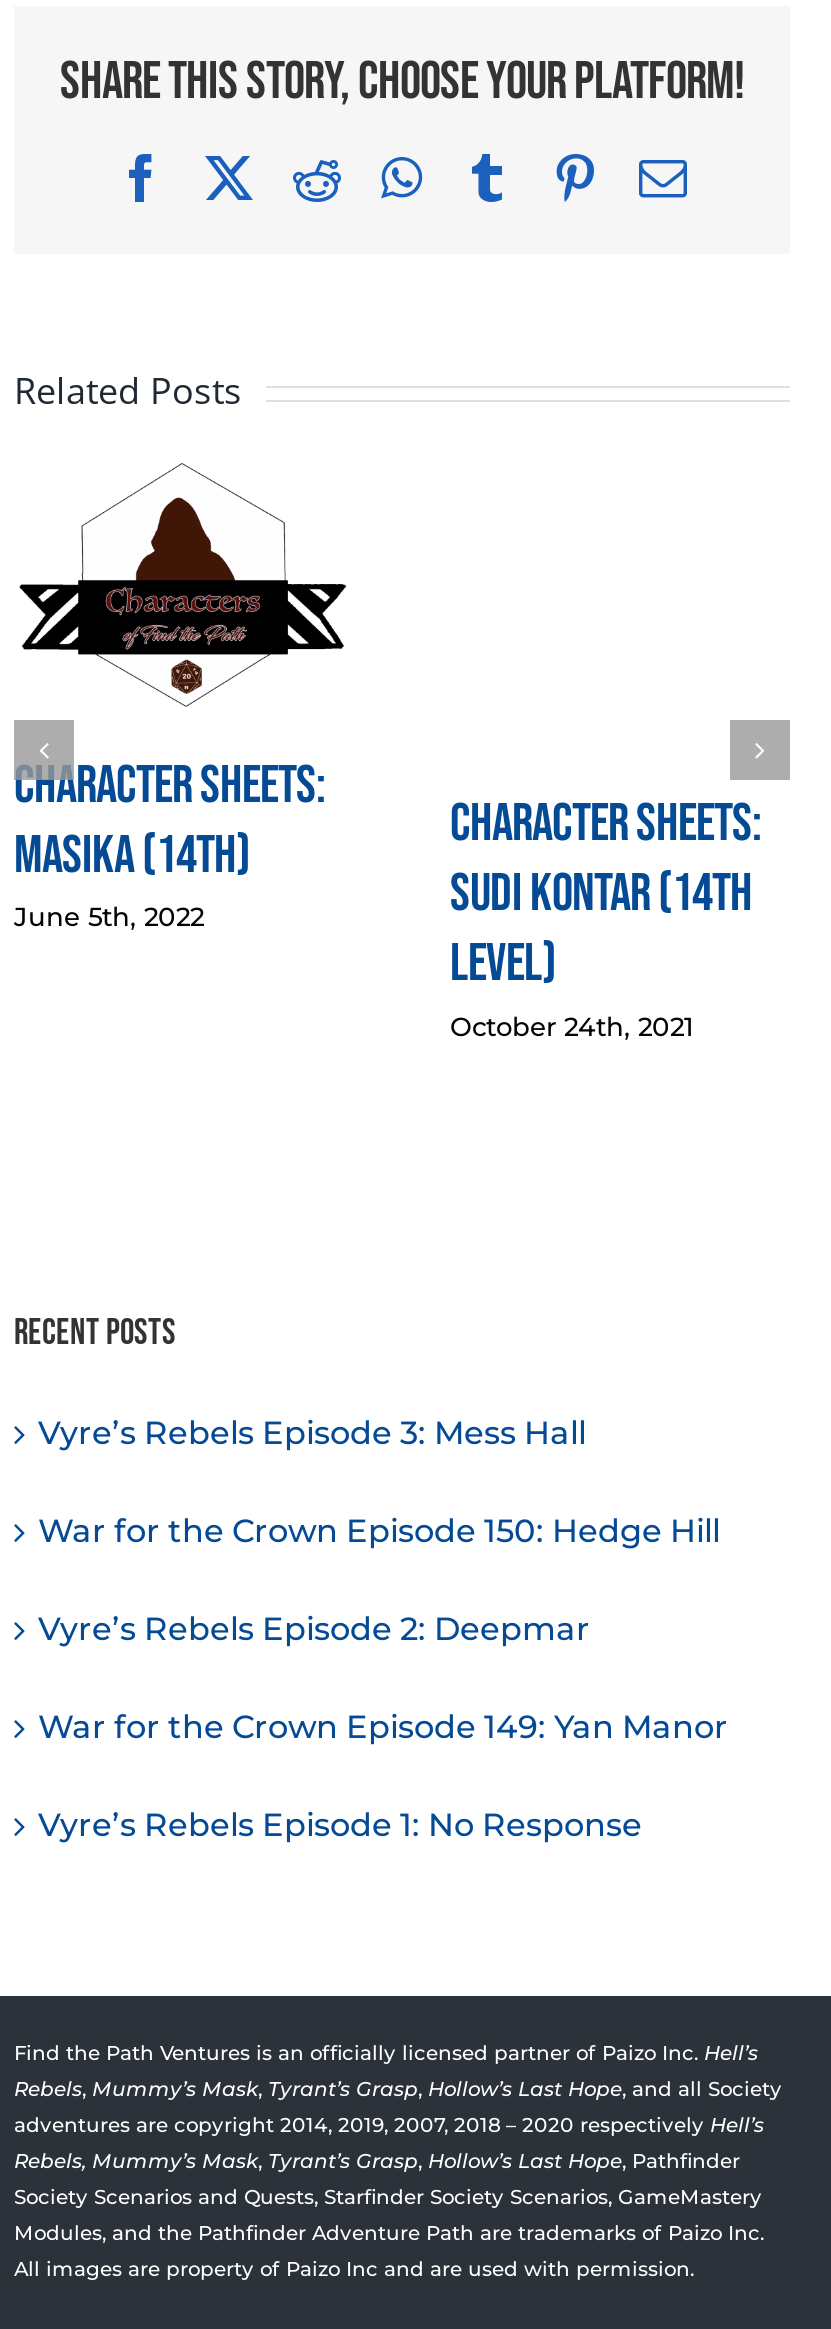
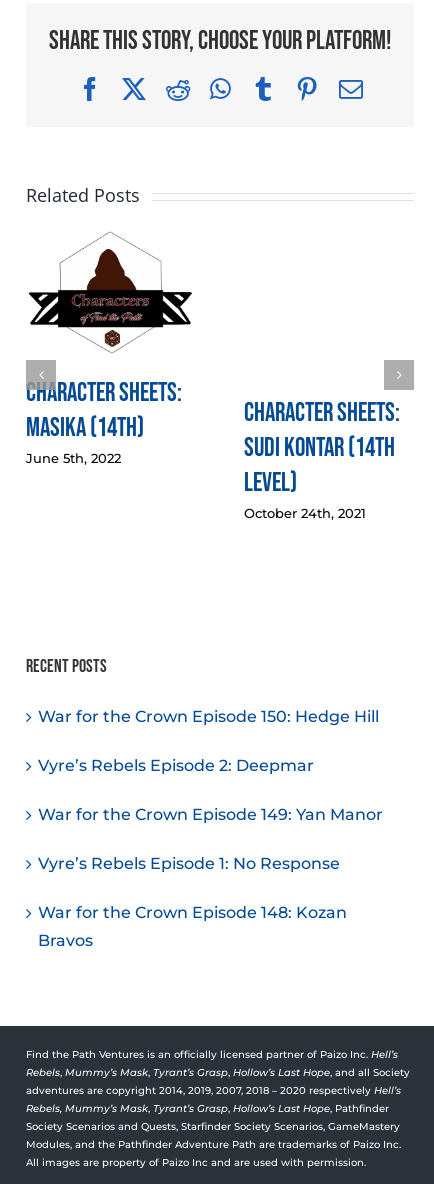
[38,1415,586,1453] Vyre’s Rebels Episode 3: Mess Hall -> none
moved [38,1513,728,1845] -> [38,707,383,873]: War for the Crown Episode 150: Hedge Hill | Vyre’s Rebels Episode 2: Deepmar | War for the Crown Episode 149: Yan Manor | Vyre’s Rebels Episode 1: No Response
none -> [38,903,347,950] War for the Crown Episode 148: Kozan | Bravos

